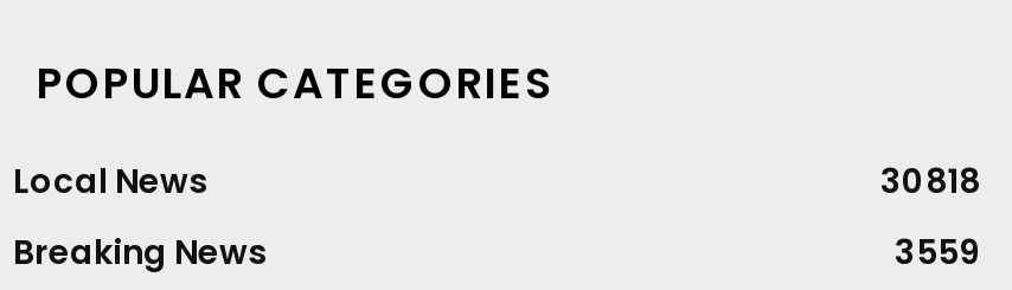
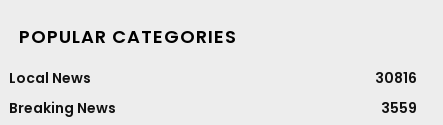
[880,158,980,205] 30818 -> [375,68,417,88] 30816

